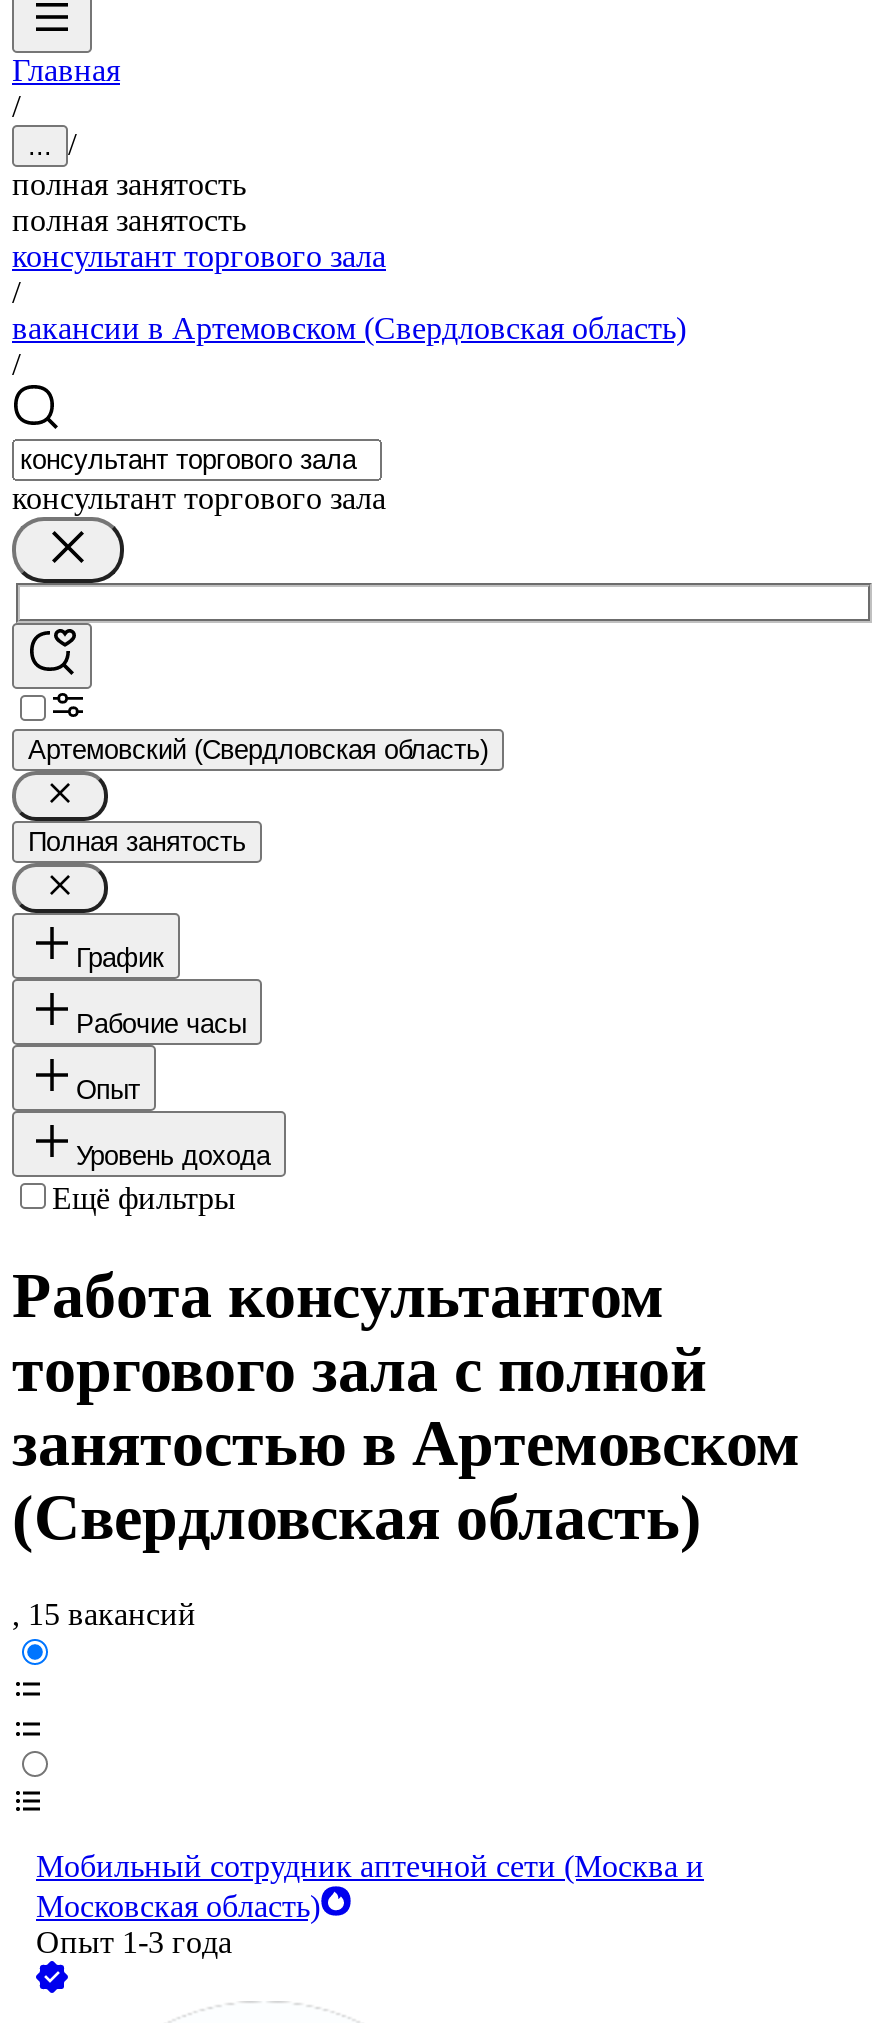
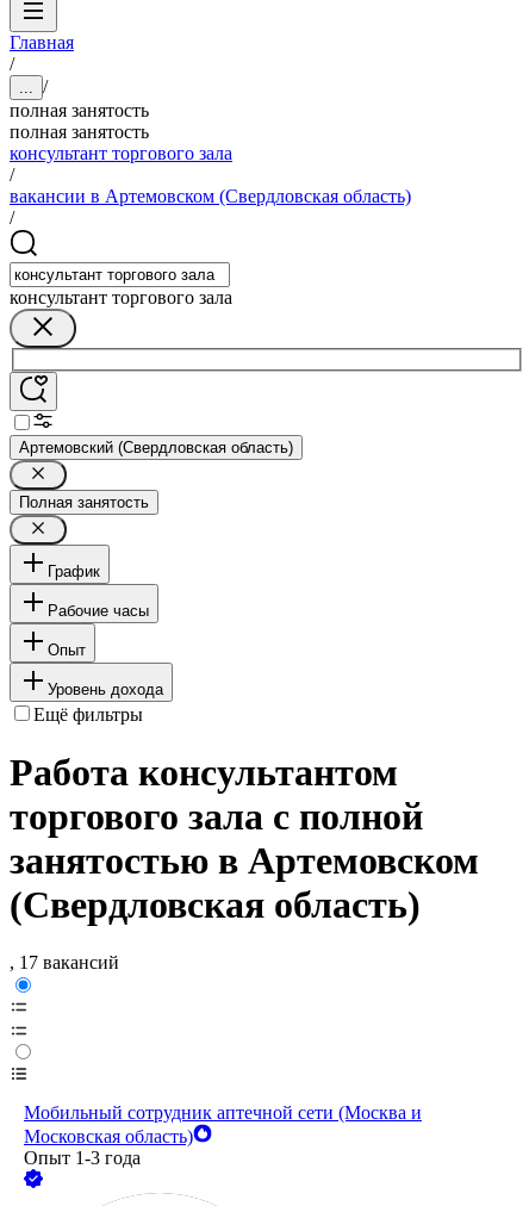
[12,1598,196,1632] , 15 вакансий -> [10,953,119,973] , 17 вакансий

